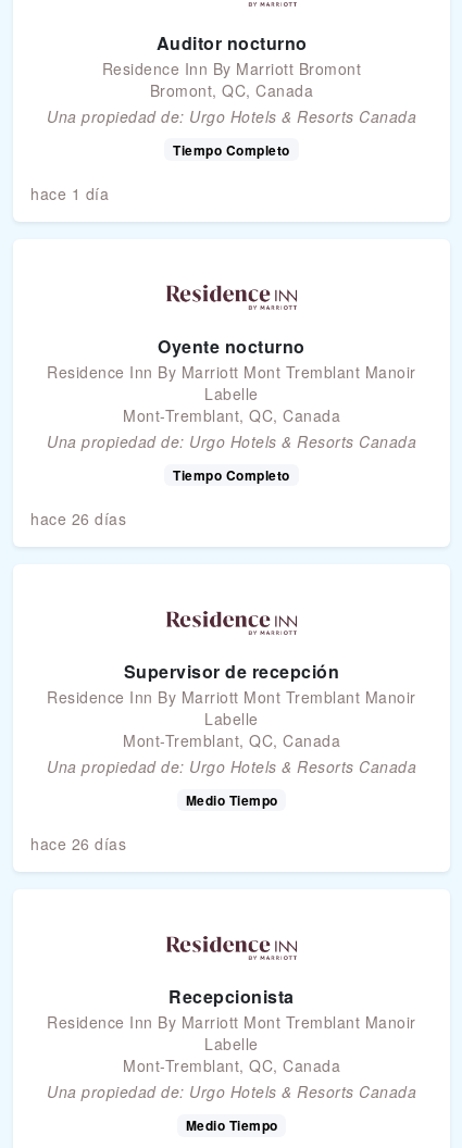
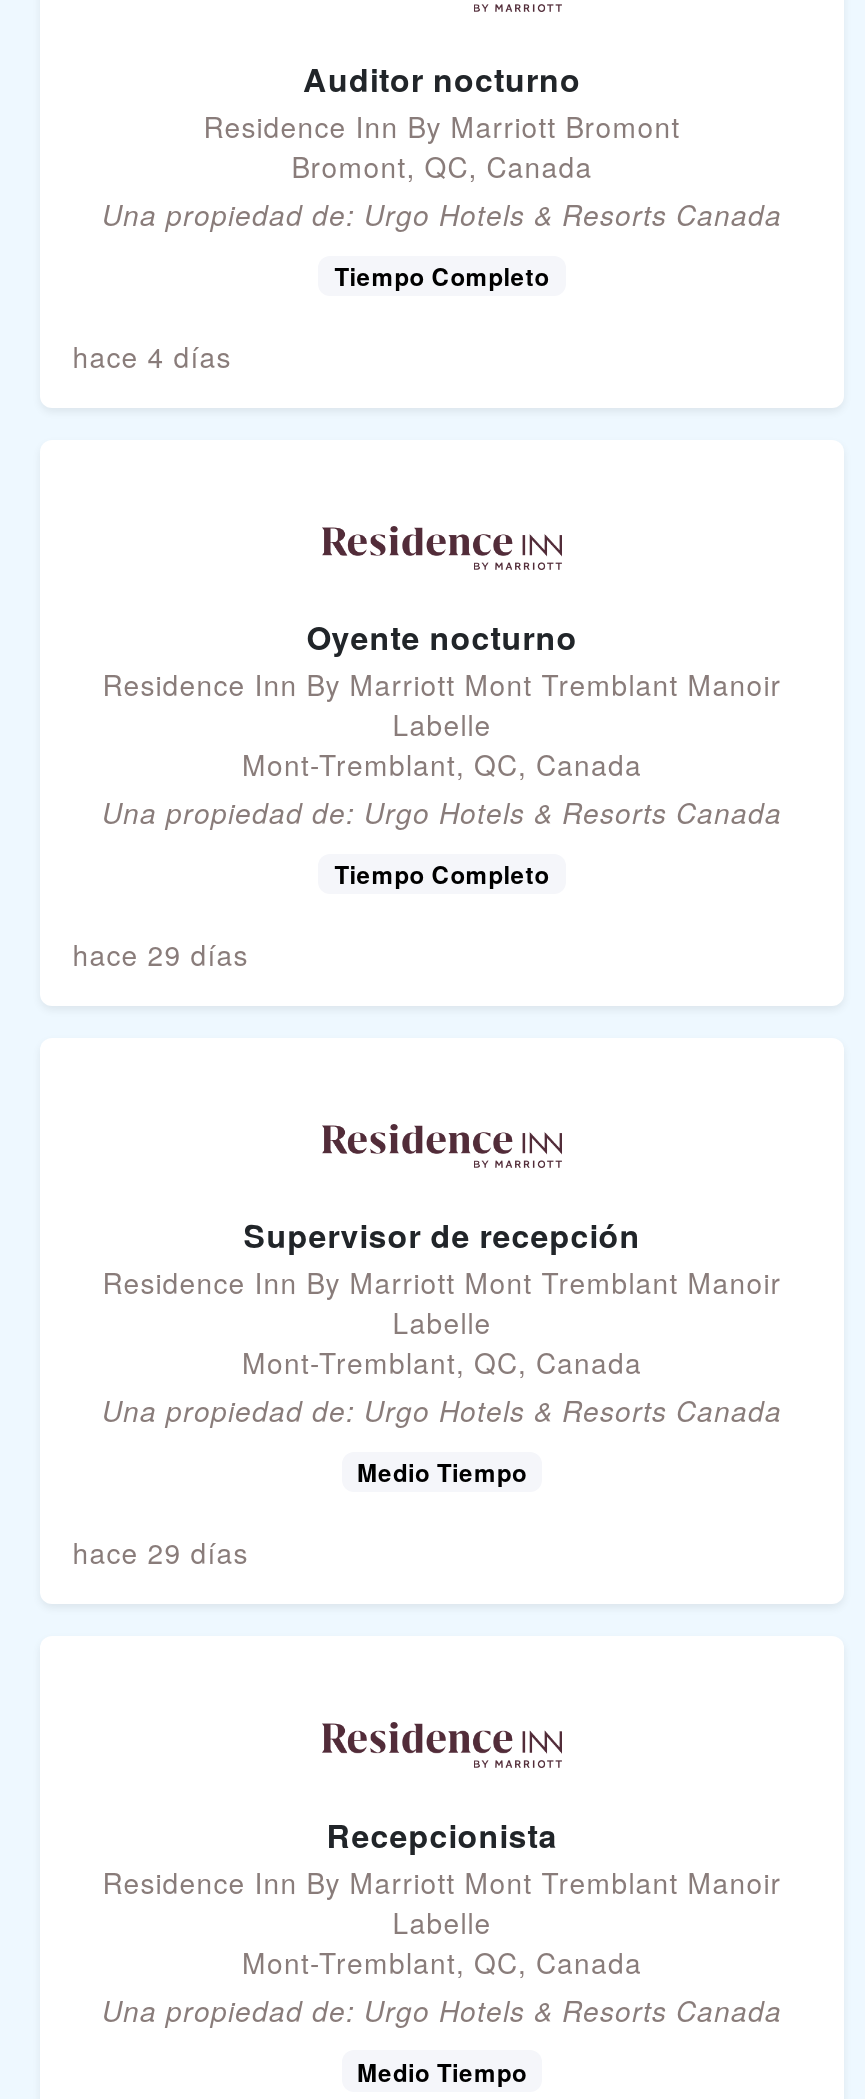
[31,182,109,204] hace 1 día -> [72,336,231,376] hace 4 días
[31,508,126,529] hace 26 días -> [72,934,248,974] hace 29 días
[31,833,126,855] hace 26 días -> [72,1532,248,1572] hace 29 días

